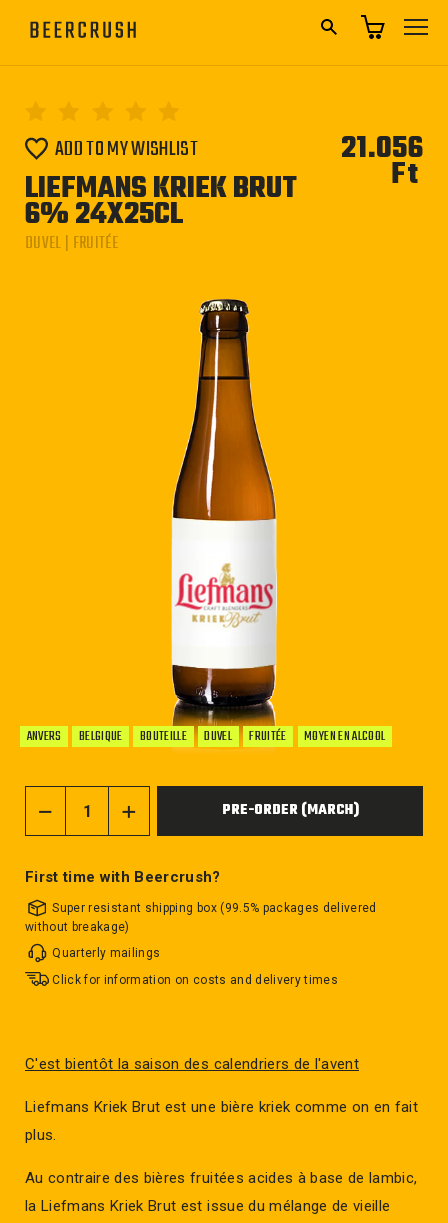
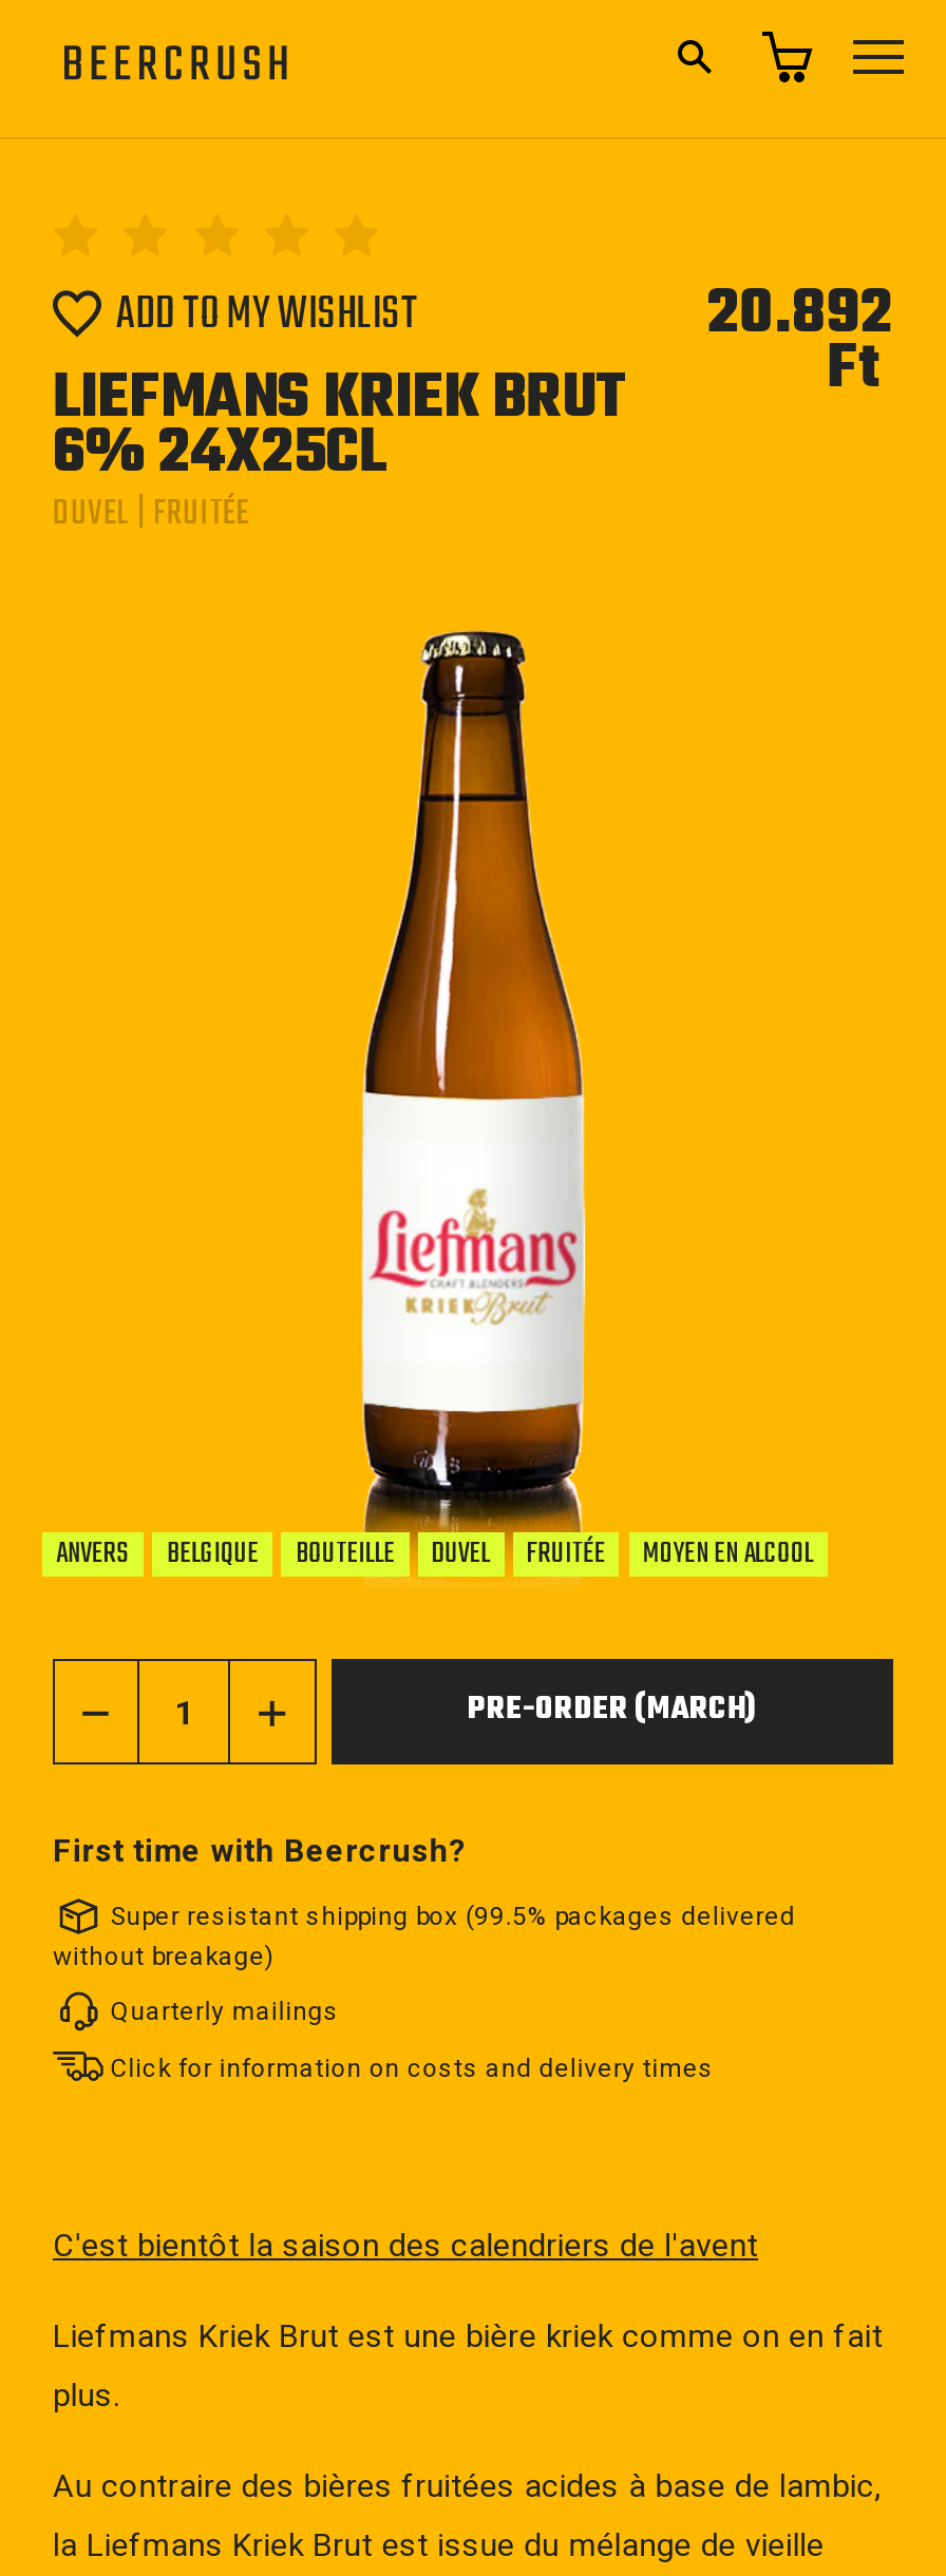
[341,126,423,172] 21.056 -> [707,266,893,363] 20.892

